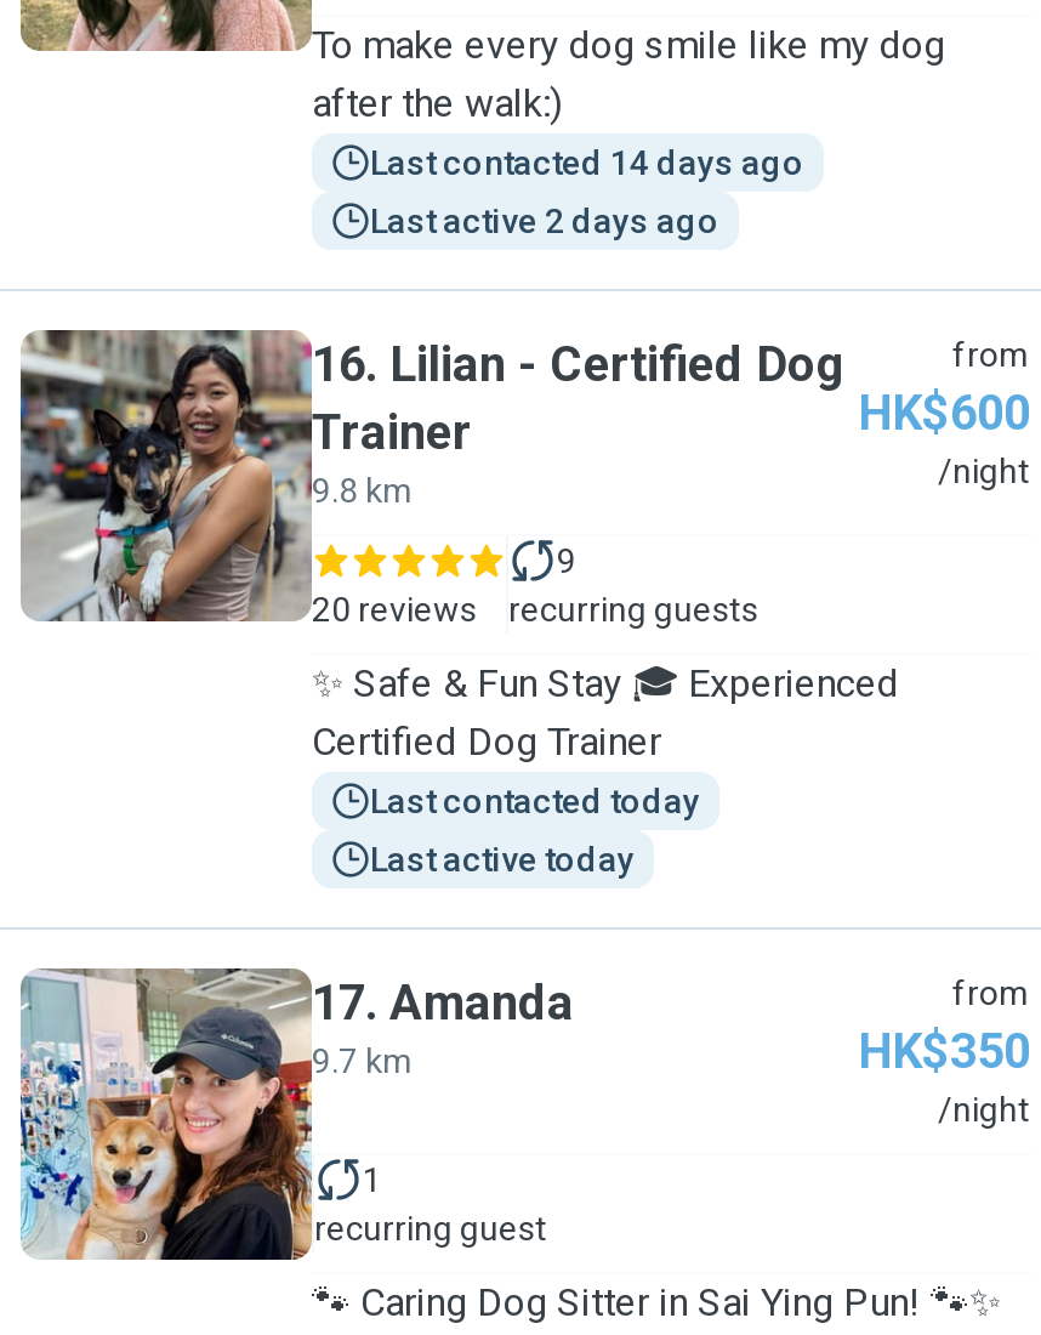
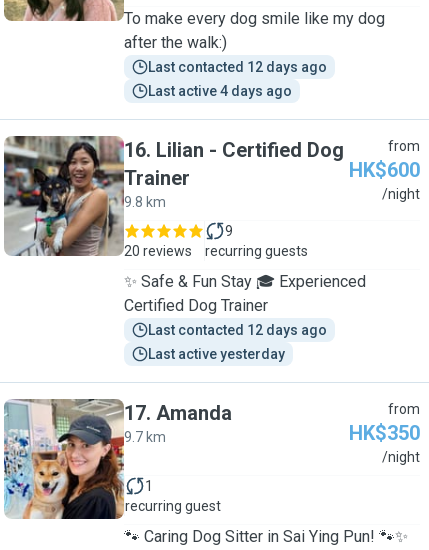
[370,143,804,182] Last contacted 14 days ago -> [148,59,327,75] Last contacted 12 days ago
[370,201,719,240] Last active 2 days ago -> [148,83,292,99] Last active 4 days ago
[370,782,700,820] Last contacted today -> [148,322,327,338] Last contacted 12 days ago
[370,840,635,879] Last active today -> [148,346,285,362] Last active yesterday

